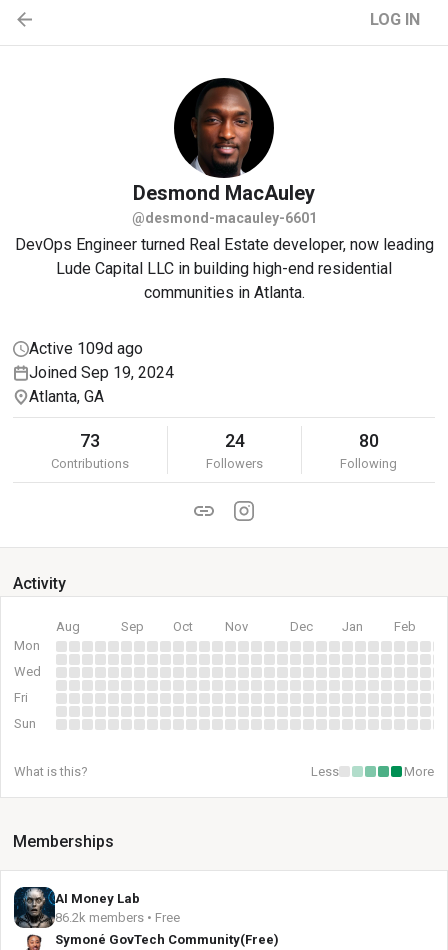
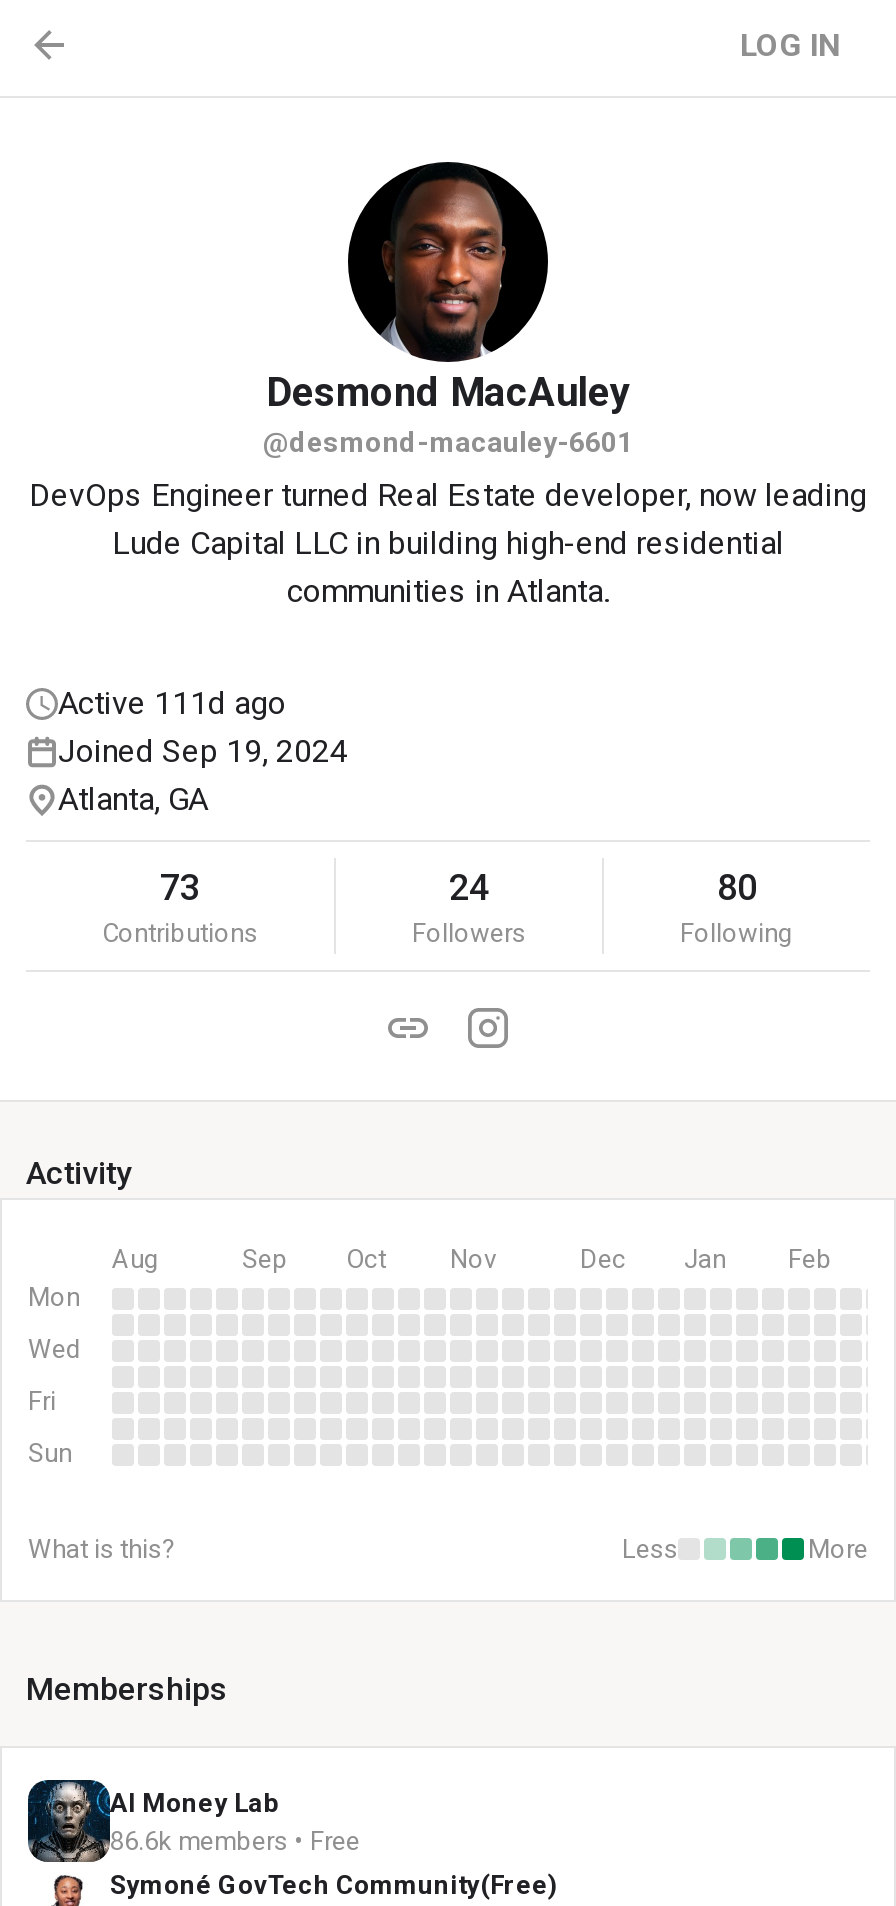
[29,339,143,358] Active 109d ago -> [58,684,286,722] Active 111d ago
[55,910,180,925] 86.2k members • Free -> [110,1826,360,1856] 86.6k members • Free

